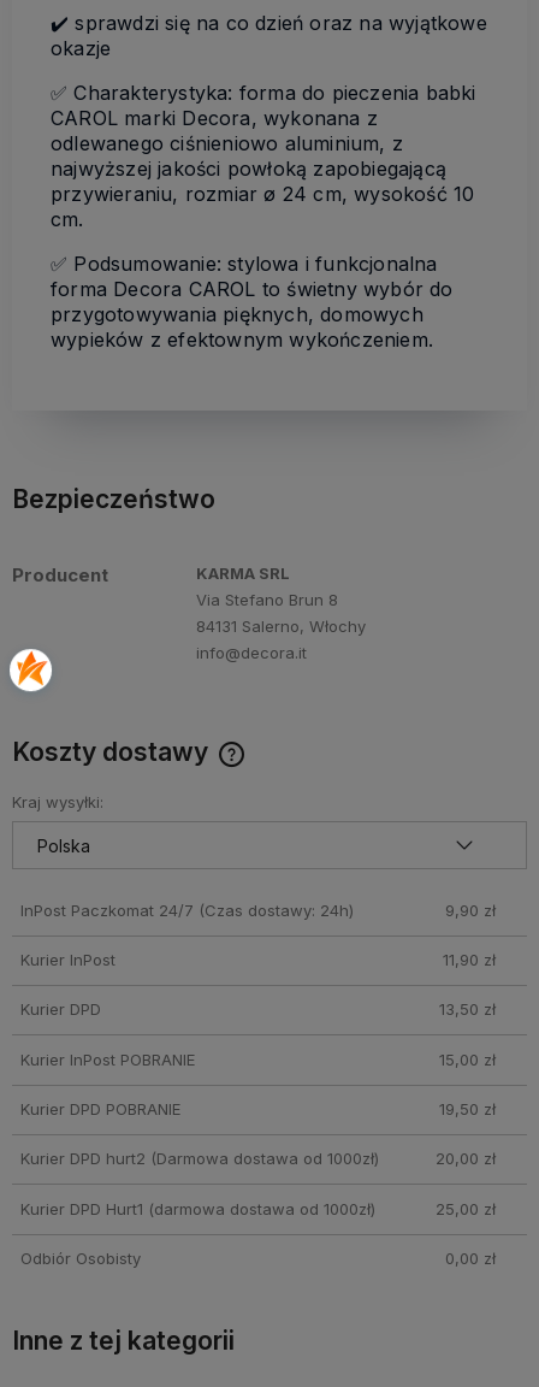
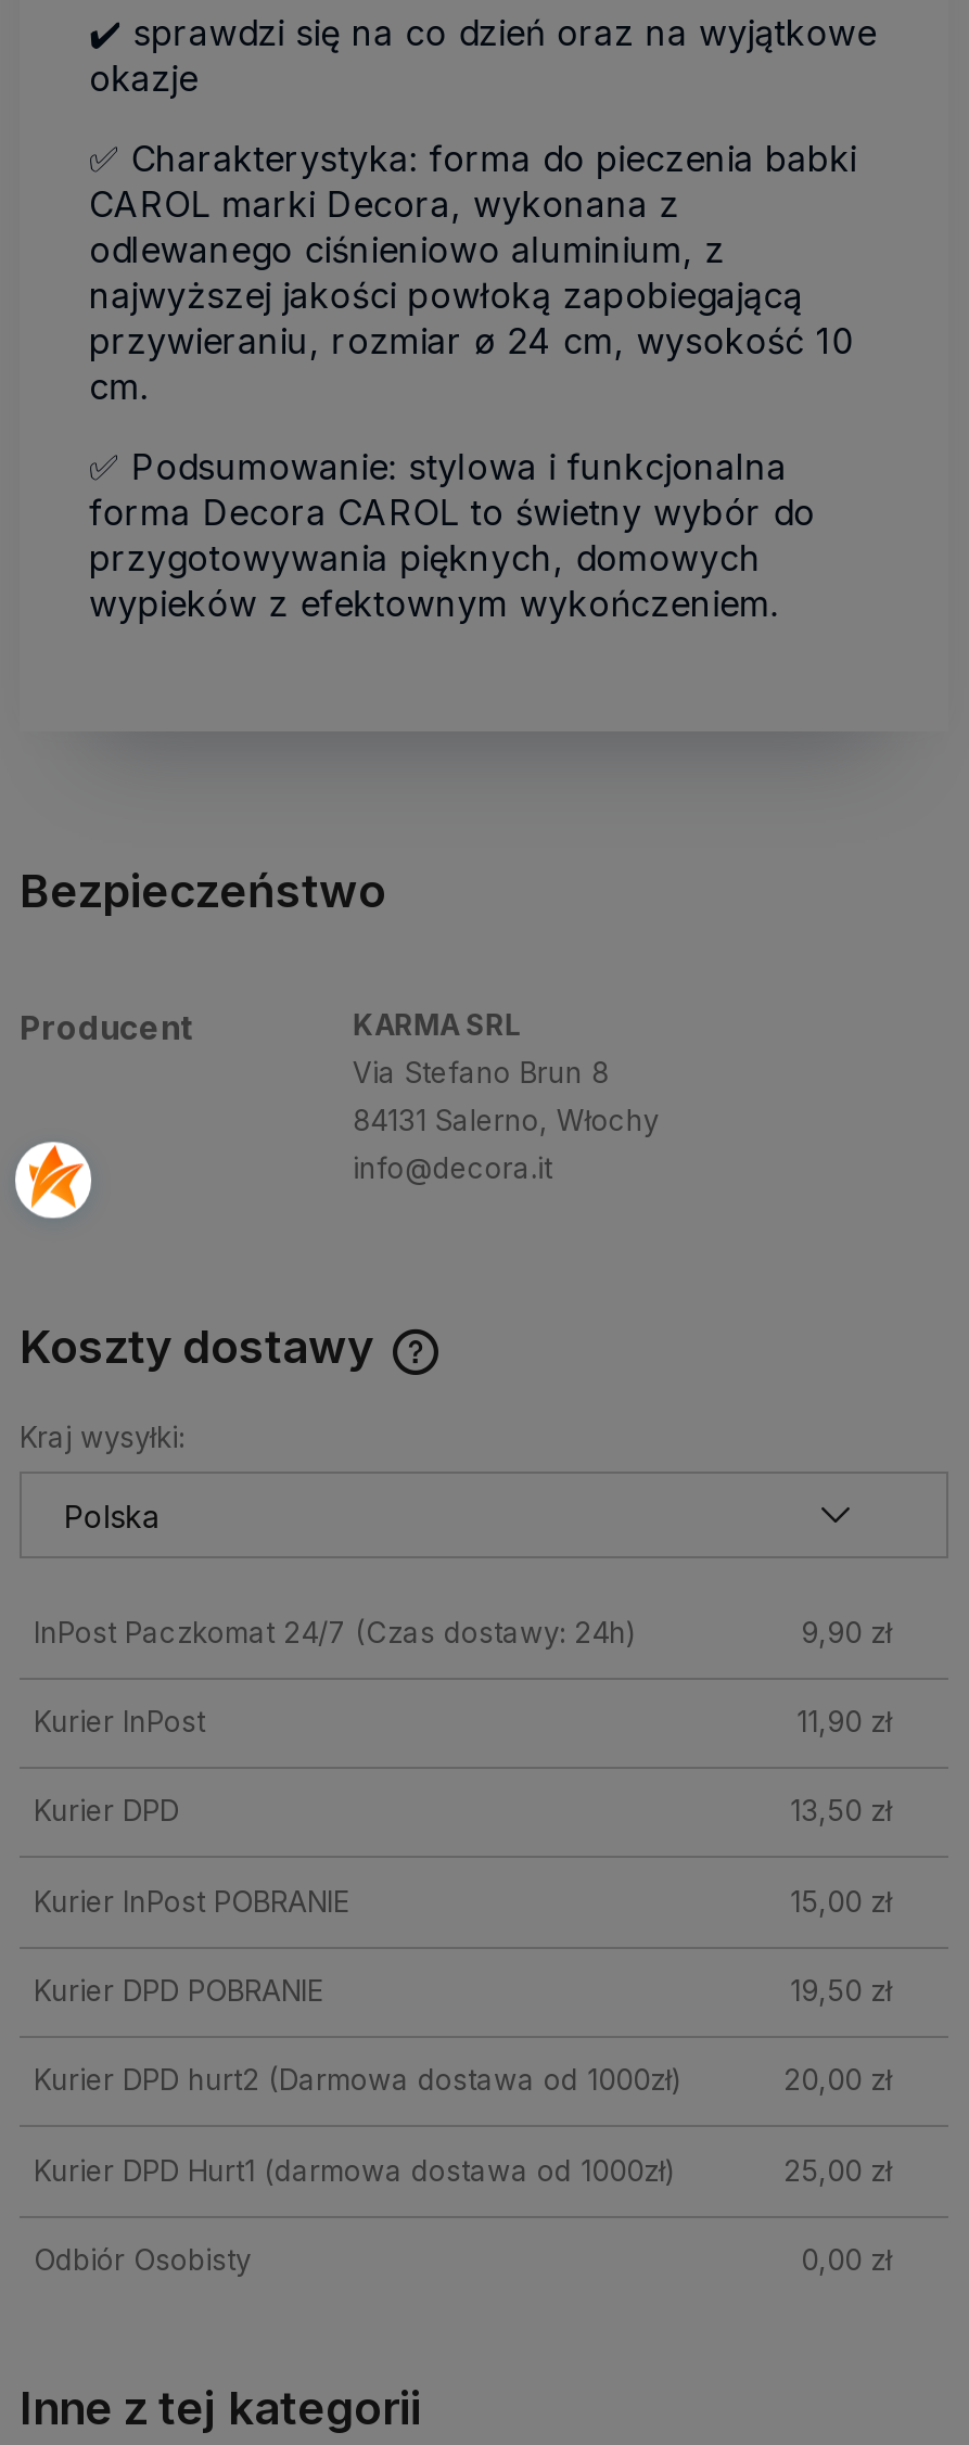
[8,638,53,693] [image] -> [13,1139,93,1239] [image]

